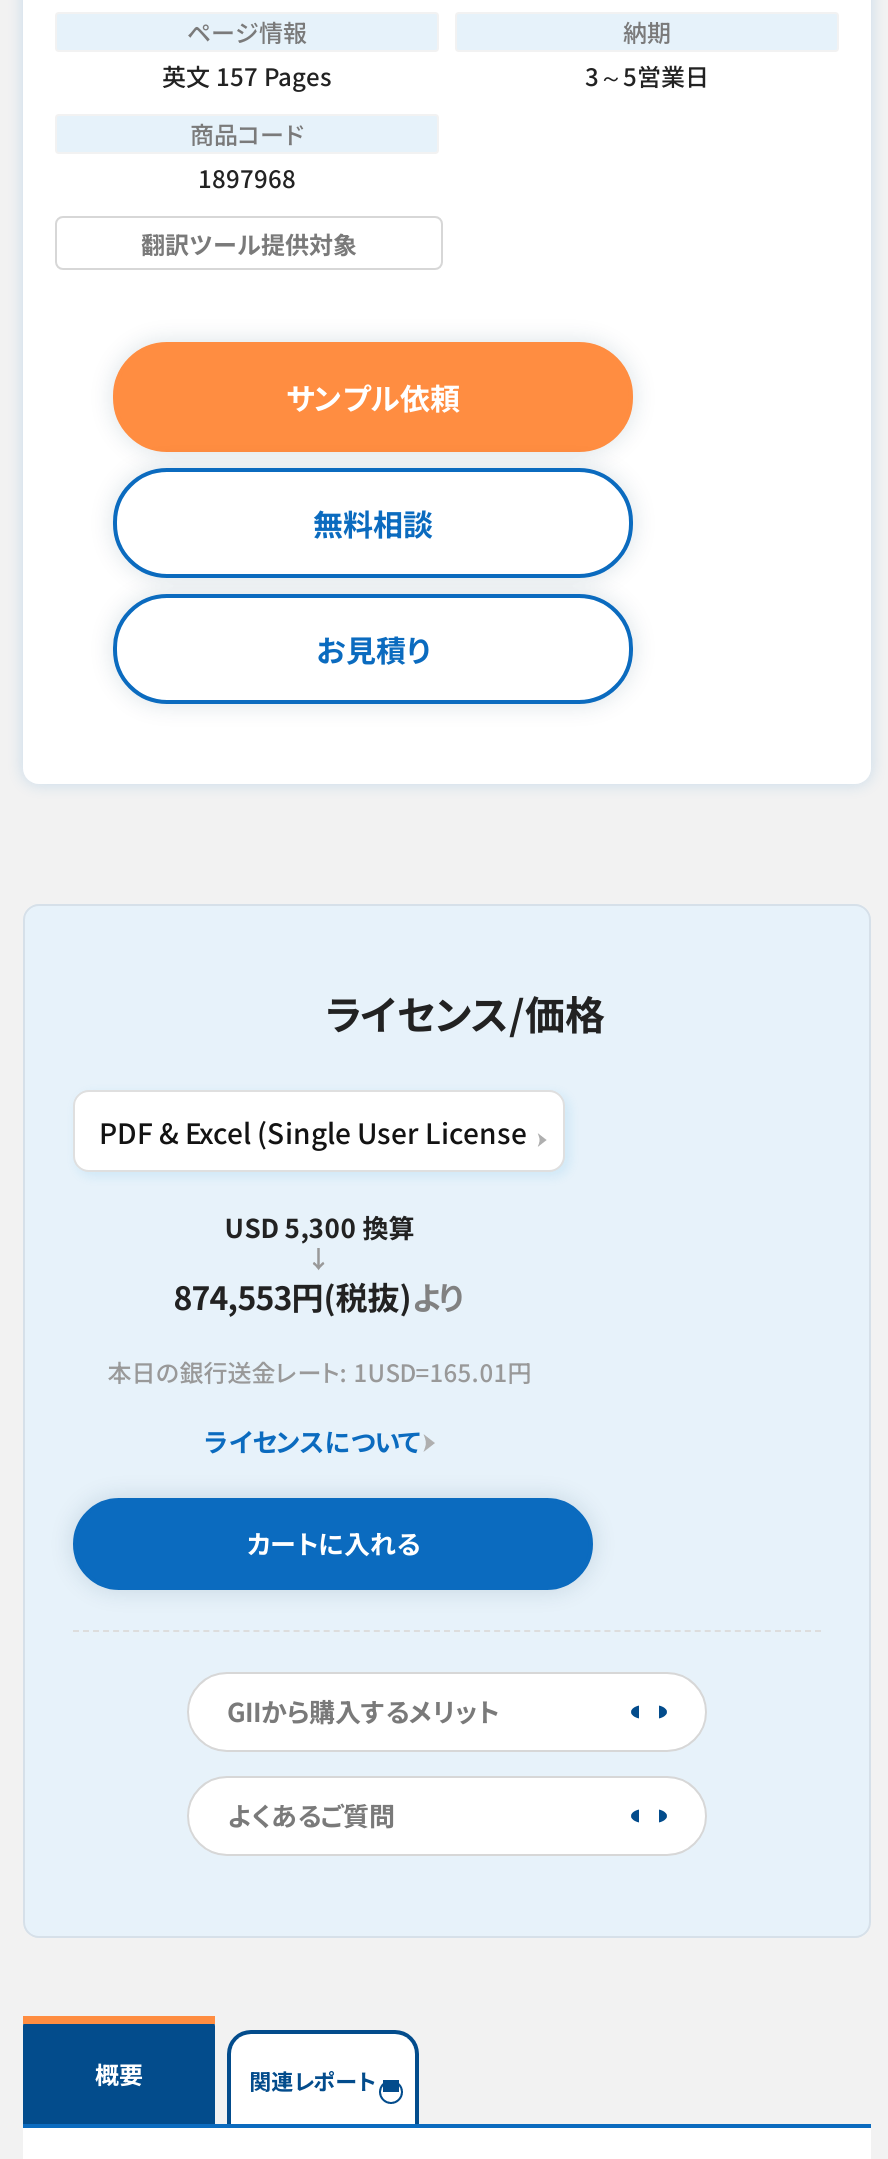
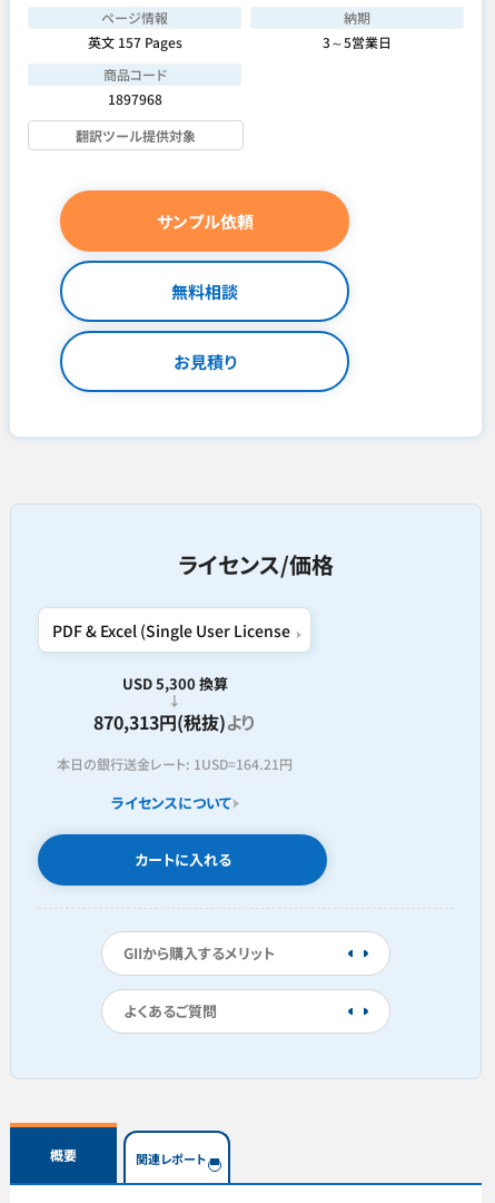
[173,1272,465,1320] 874,553円(税抜)より -> [94,708,256,735] 870,313円(税抜)より
[107,1354,531,1388] 本日の銀行送金レート: 1USD=165.01円 -> [57,754,293,773] 本日の銀行送金レート: 1USD=164.21円

